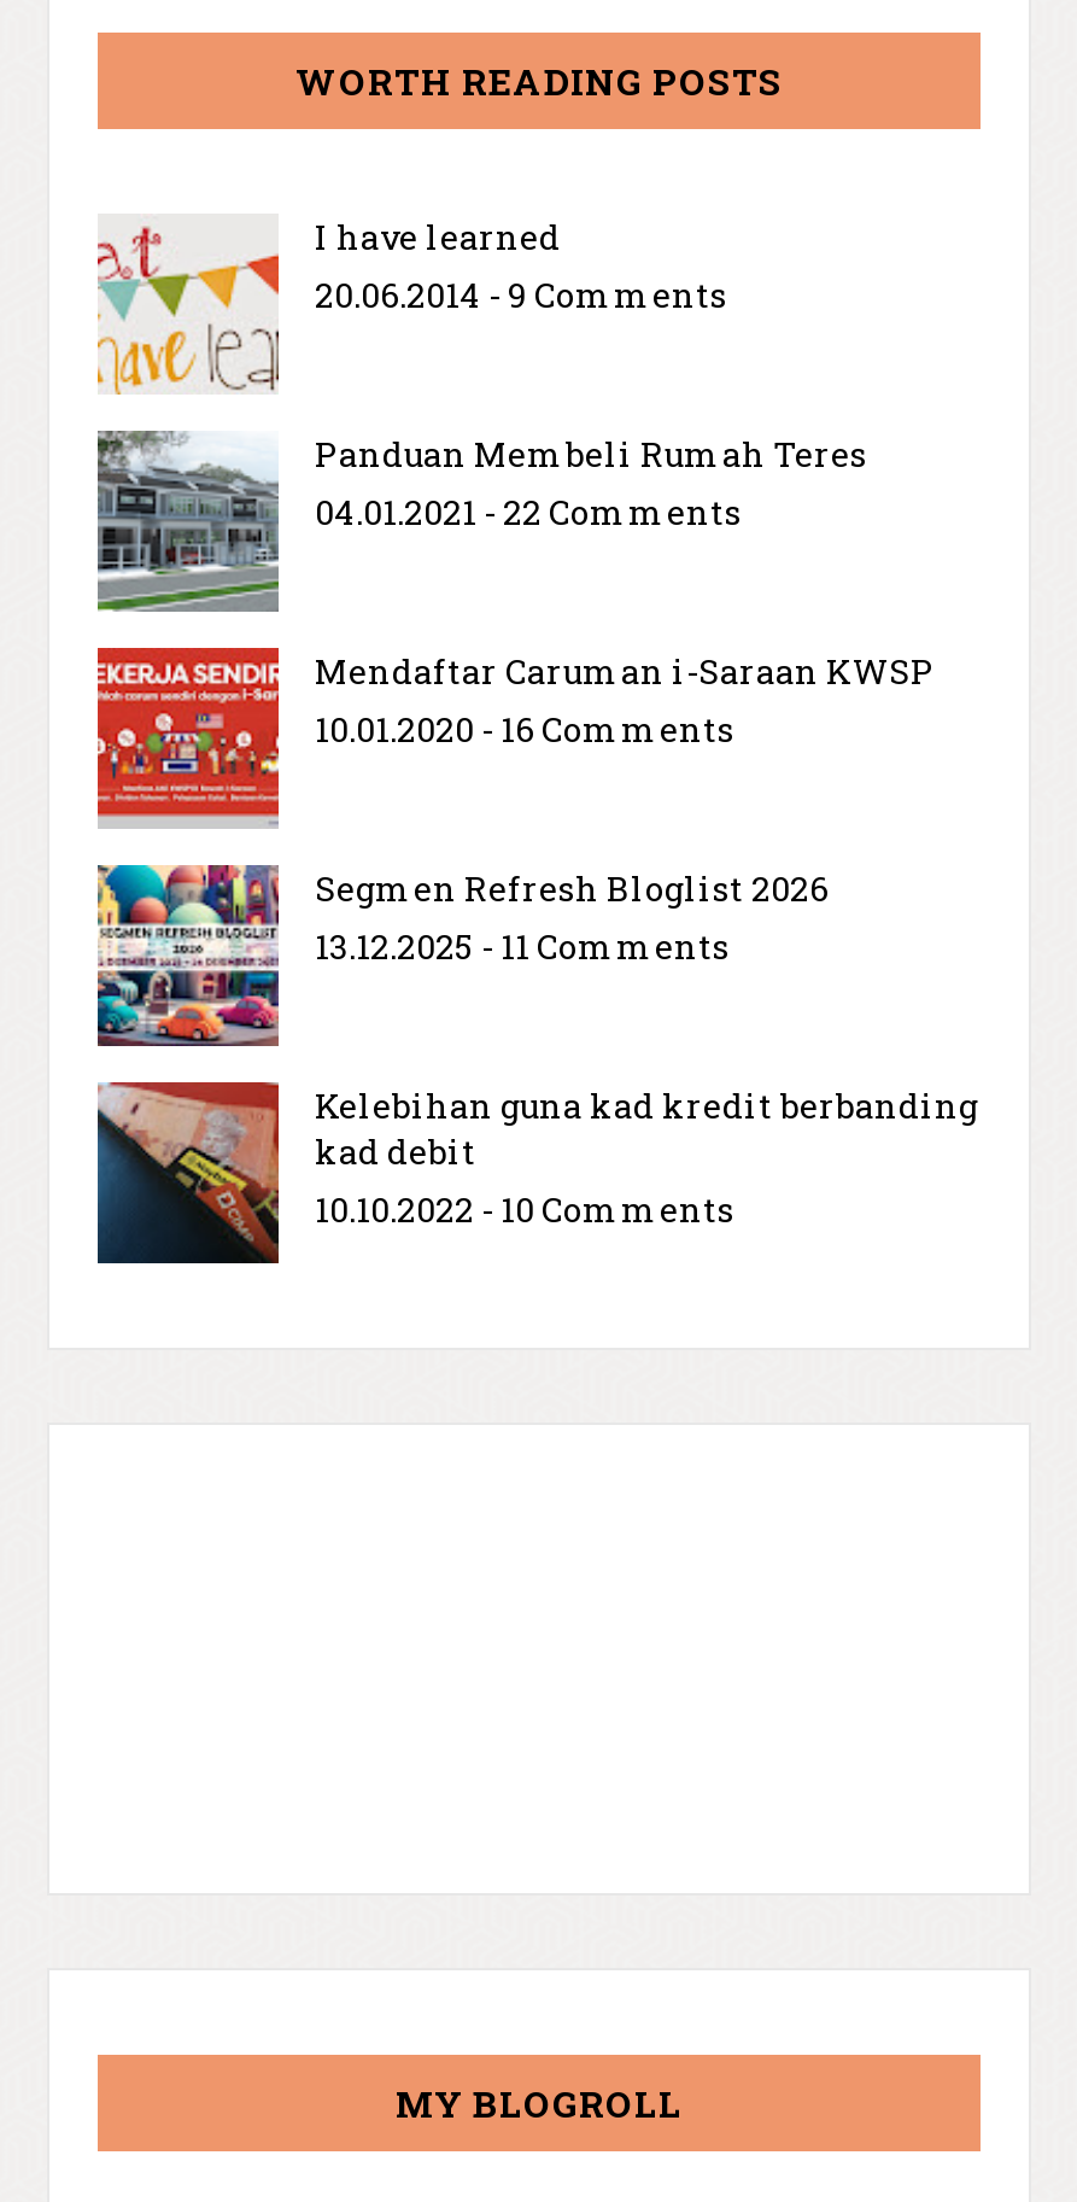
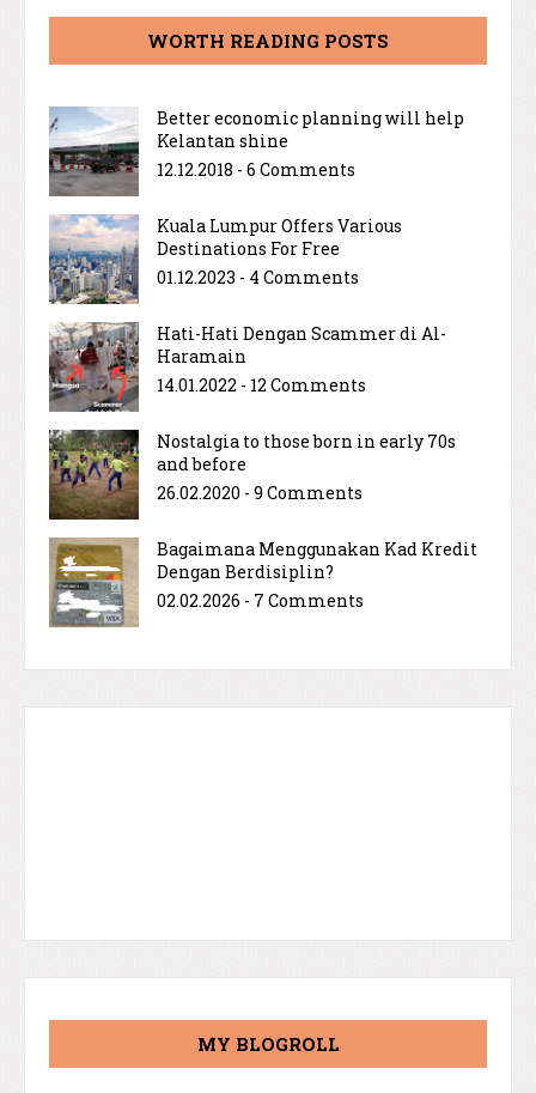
[95,215,727,395] [image] | I have learned | 20.06.2014 - 9 Comments -> [48,107,464,198] [image] | Better economic planning will help | Kelantan shine | 12.12.2018 - 6 Comments
[95,431,867,612] [image] | Panduan Membeli Rumah Teres | 04.01.2021 - 22 Comments -> [48,214,402,305] [image] | Kuala Lumpur Offers Various | Destinations For Free | 01.12.2023 - 4 Comments
[95,646,935,827] [image] | Mendaftar Caruman i-Saraan KWSP | 10.01.2020 - 16 Comments -> [48,321,446,412] [image] | Hati-Hati Dengan Scammer di Al- | Haramain | 14.01.2022 - 12 Comments
[95,863,829,1046] [image] | Segmen Refresh Bloglist 2026 | 13.12.2025 - 11 Comments -> [48,429,456,521] [image] | Nostalgia to those born in early 70s | and before | 26.02.2020 - 9 Comments
[95,1080,978,1266] [image] | Kelebihan guna kad kredit berbanding | kad debit | 10.10.2022 - 10 Comments -> [48,538,477,629] [image] | Bagaimana Menggunakan Kad Kredit | Dengan Berdisiplin? | 02.02.2026 - 7 Comments

